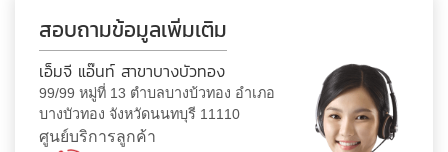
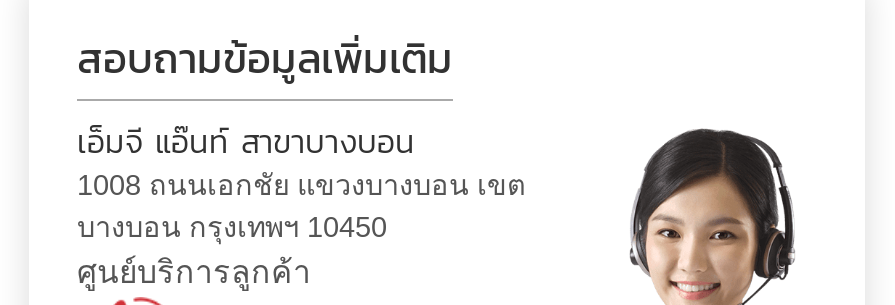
[39,58,275,121] เอ็มจี แอ๊นท์ สาขาบางบัวทอง | 99/99 หมู่ที่ 13 ตำบลบางบ้วทอง อำเภอ | บางบัวทอง จังหวัดนนทบุรี 11110 -> [77,118,525,244] เอ็มจี แอ๊นท์ สาขาบางบอน | 1008 ถนนเอกชัย แขวงบางบอน เขต | บางบอน กรุงเทพฯ 10450

